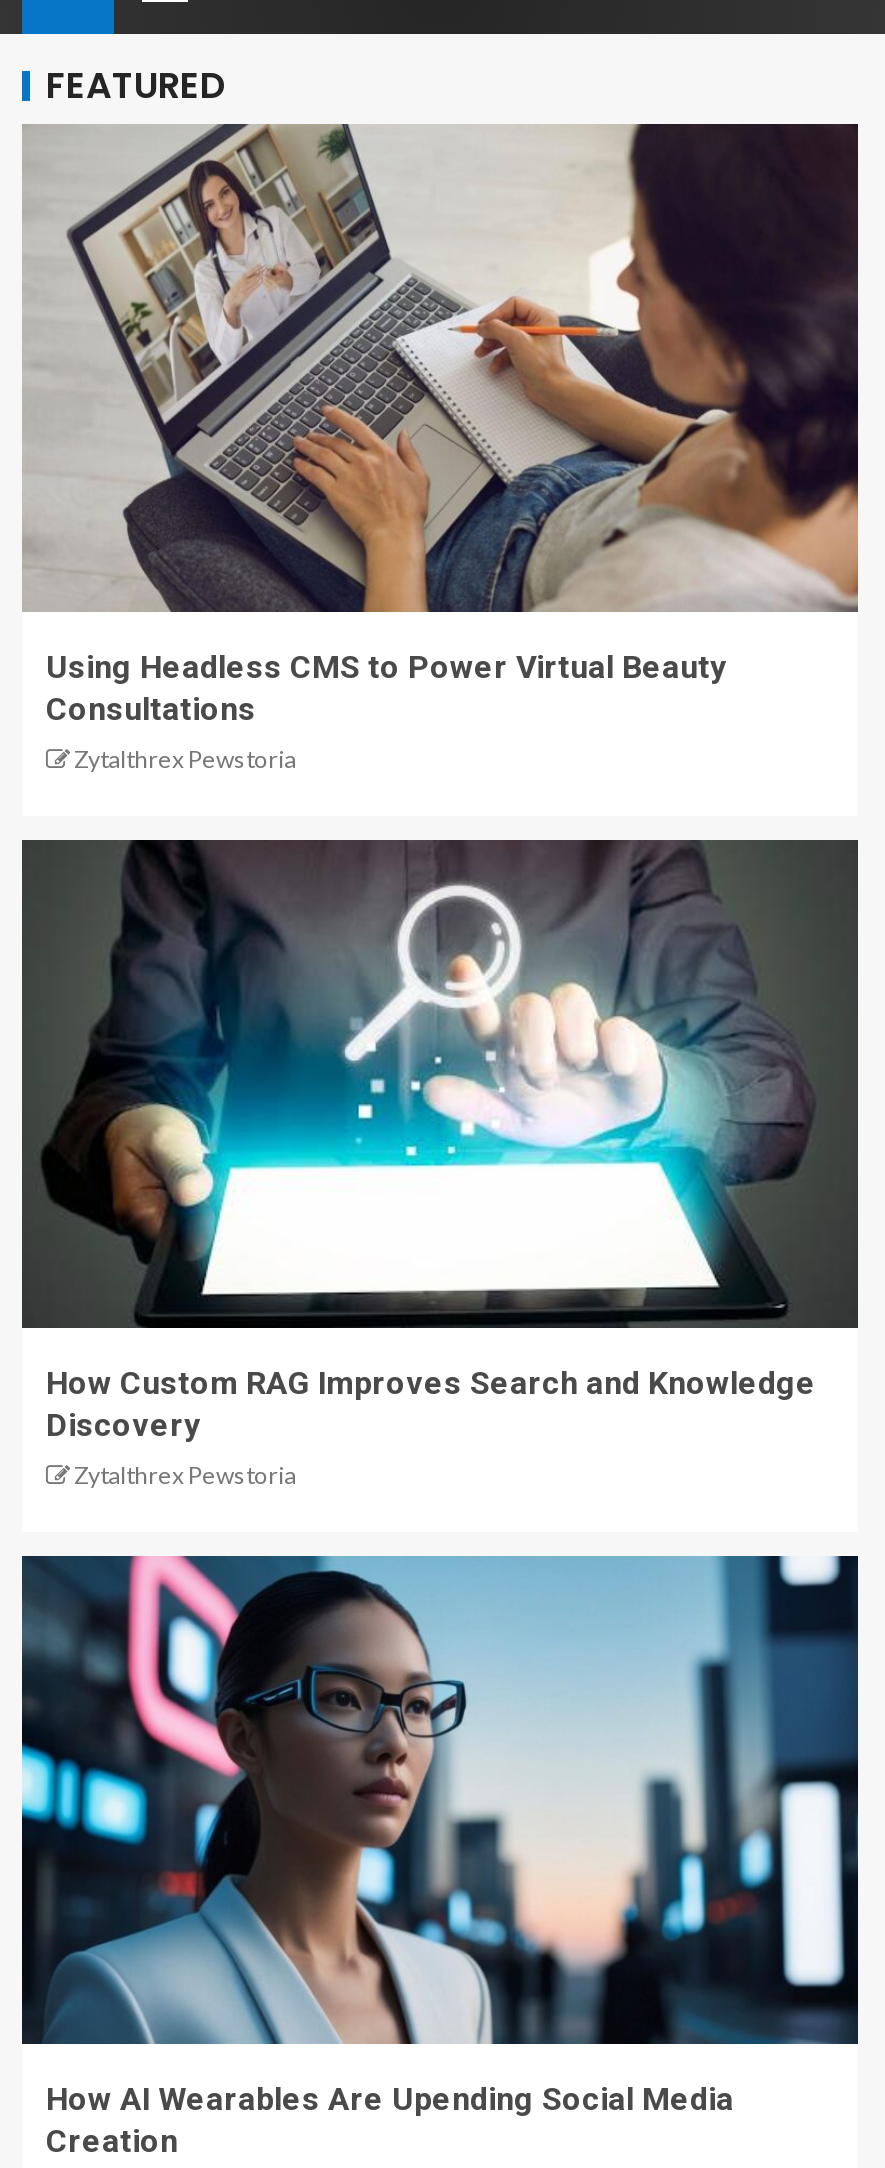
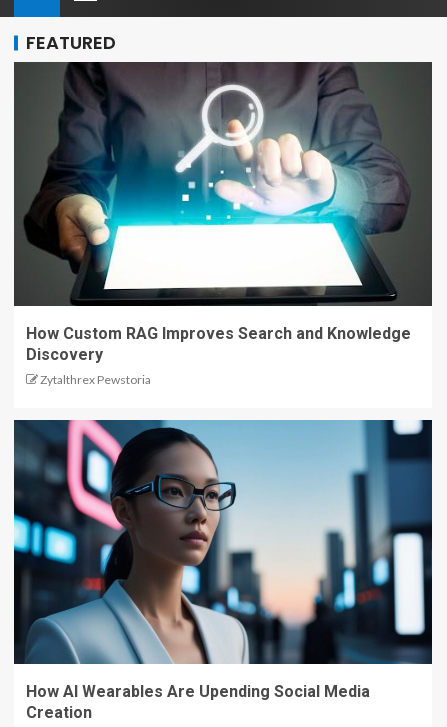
[24,124,860,773] [image] | Using Headless CMS to Power Virtual Beauty | Consultations | Zytalthrex Pewstoria -> none

